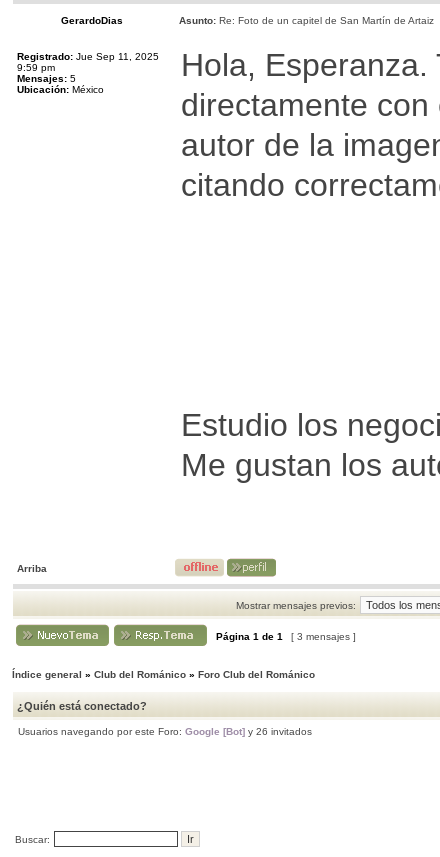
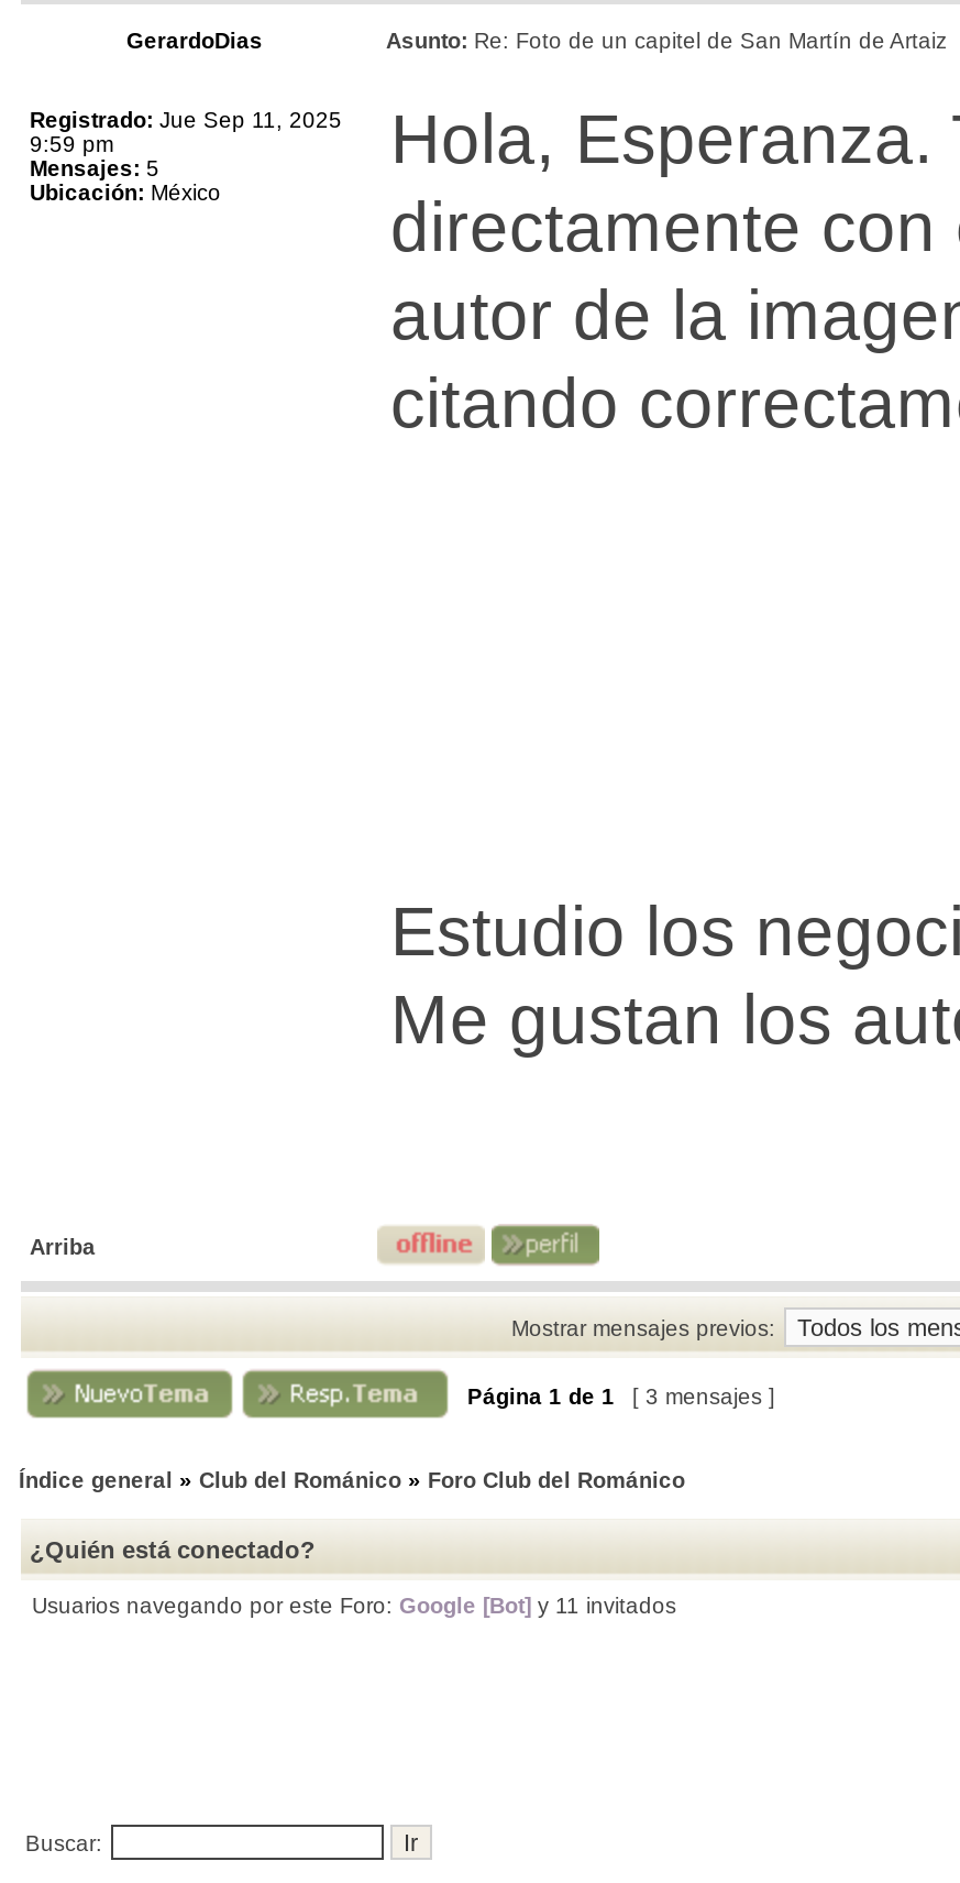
[18,726,312,737] Usuarios navegando por este Foro: Google [Bot] y 26 invitados -> [32,1594,676,1618] Usuarios navegando por este Foro: Google [Bot] y 11 invitados

